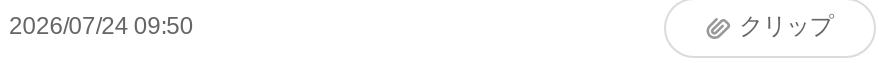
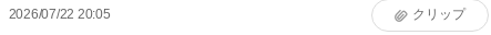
[9,12,193,40] 2026/07/24 09:50 -> [8,7,111,22] 2026/07/22 20:05

